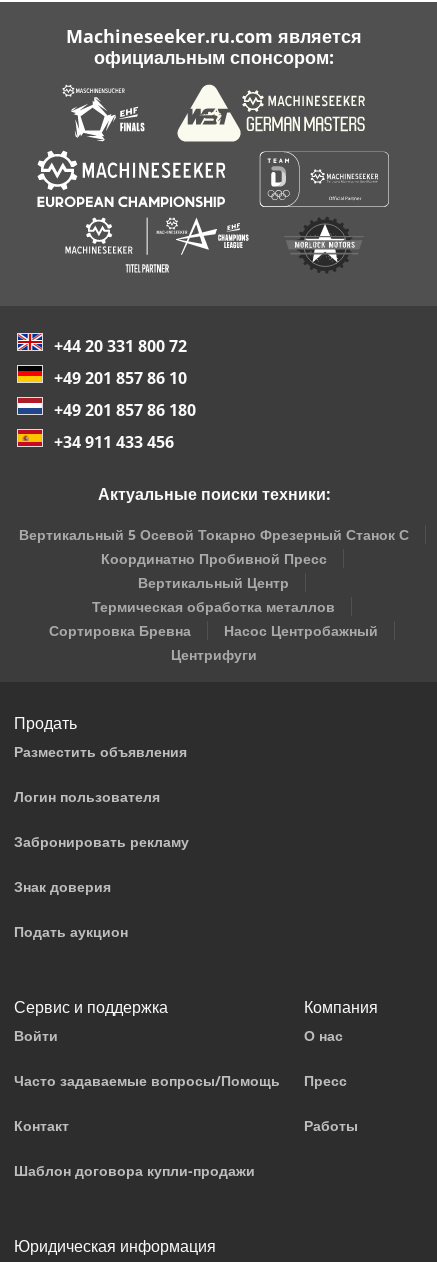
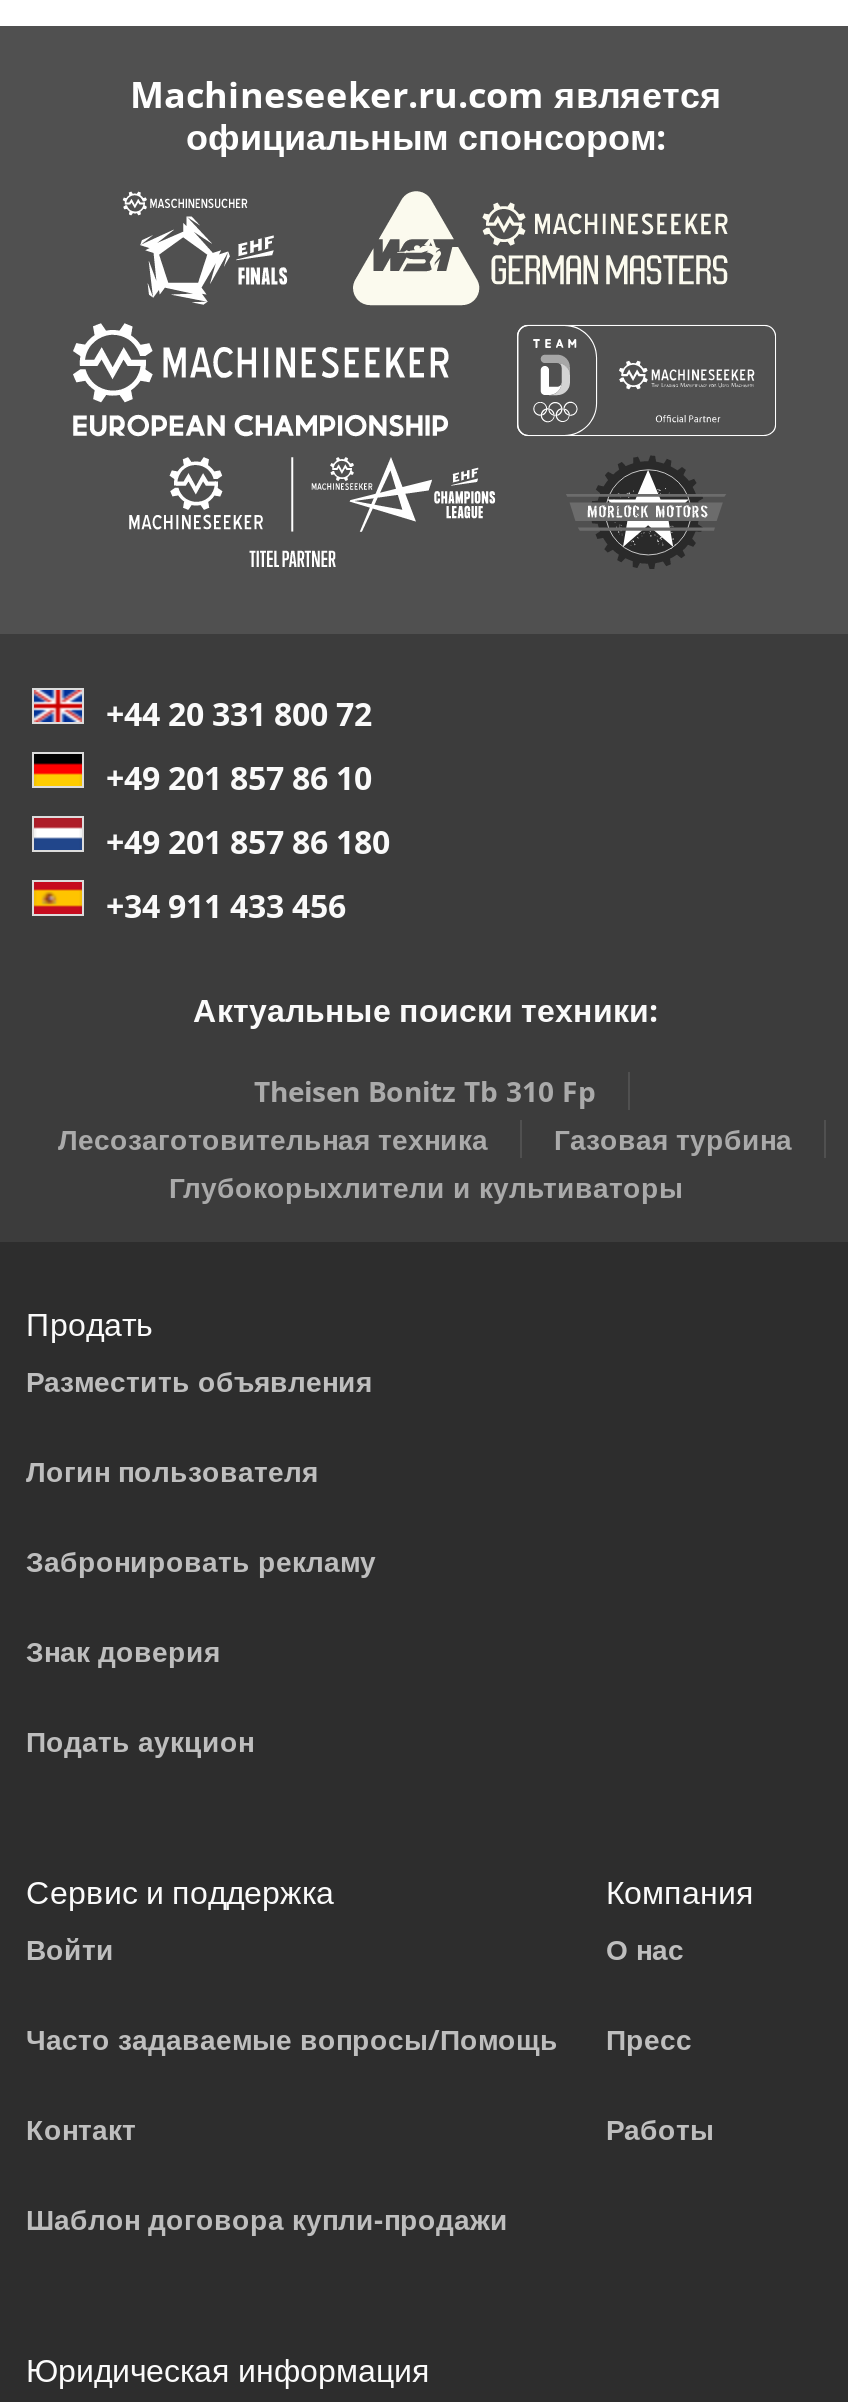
[18,525,408,664] Вертикальный 5 Осевой Токарно Фрезерный Станок С | Координатно Пробивной Пресс | Вертикальный Центр | Термическая обработка металлов | Сортировка Бревна | Насос Центробажный | Центрифуги -> [58,1072,792,1206] Theisen Bonitz Tb 310 Fp | Лесозаготовительная техника | Газовая турбина | Глубокорыхлители и культиваторы

